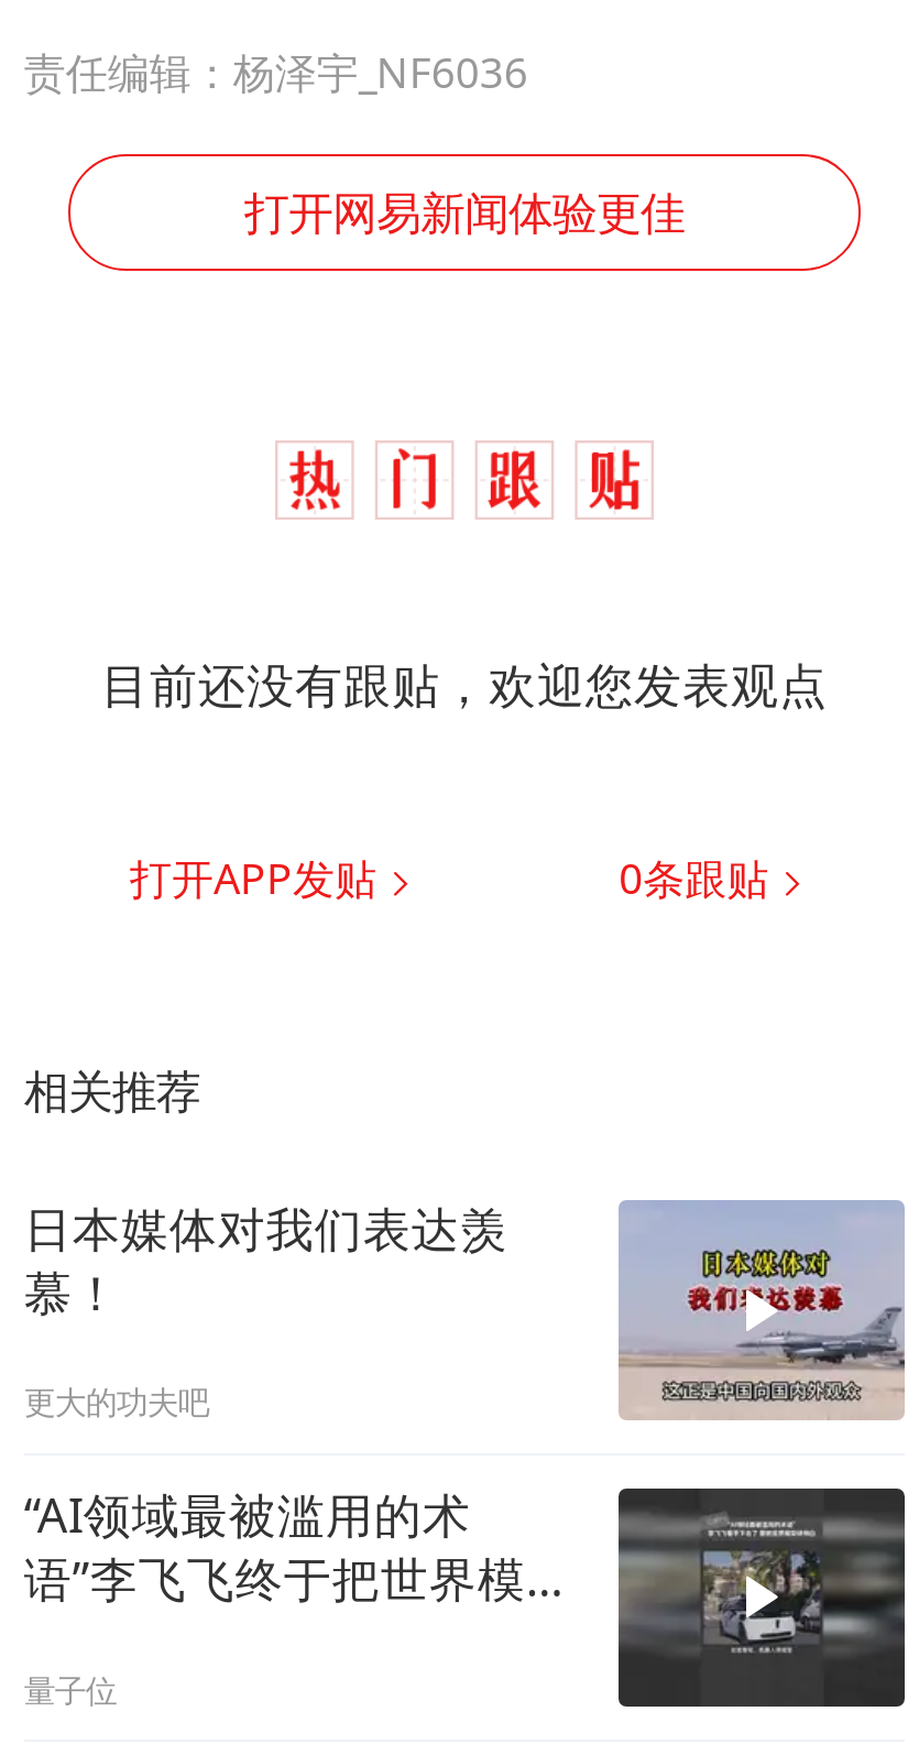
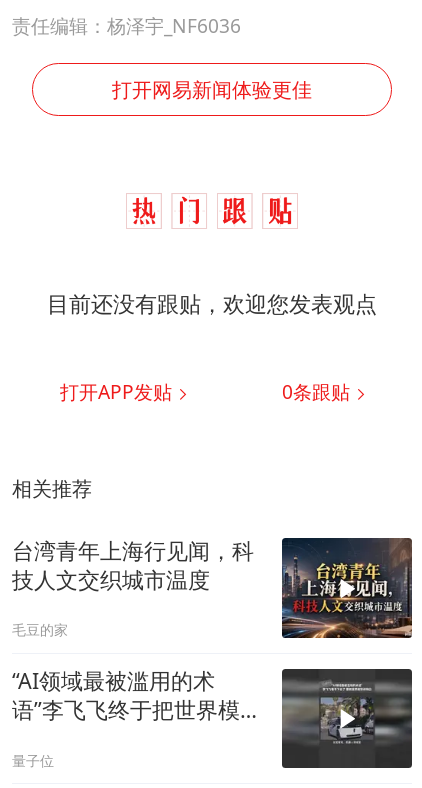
[24,1195,508,1322] 日本媒体对我们表达羡 | 慕！ -> [12,535,254,593] 台湾青年上海行见闻，科 | 技人文交织城市温度
[616,1200,907,1420] [image] -> [281,537,413,639] [image]
[24,1381,209,1423] 更大的功夫吧 -> [12,620,68,639] 毛豆的家

